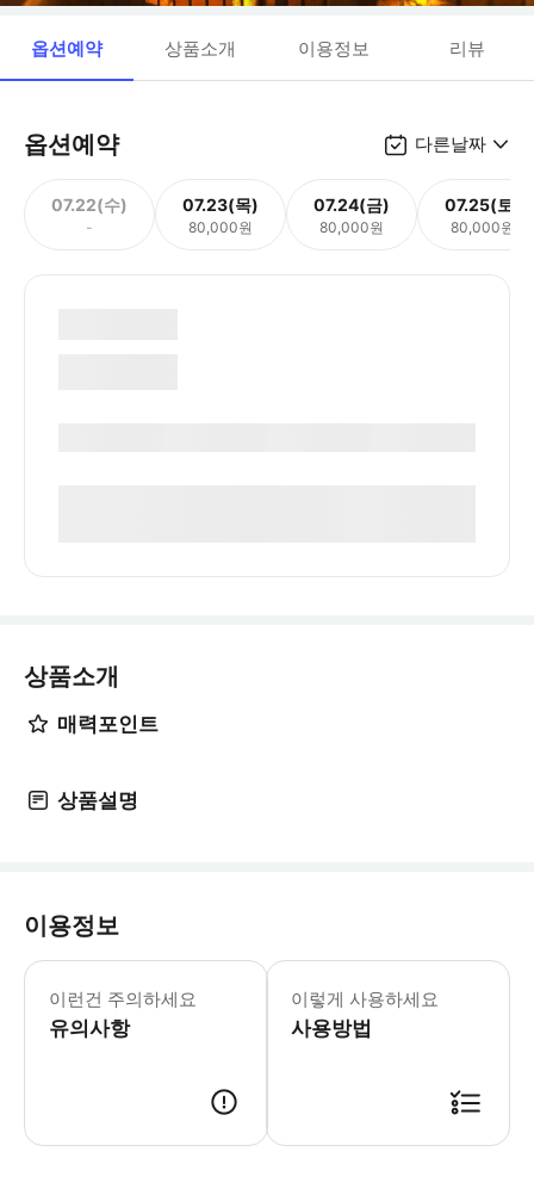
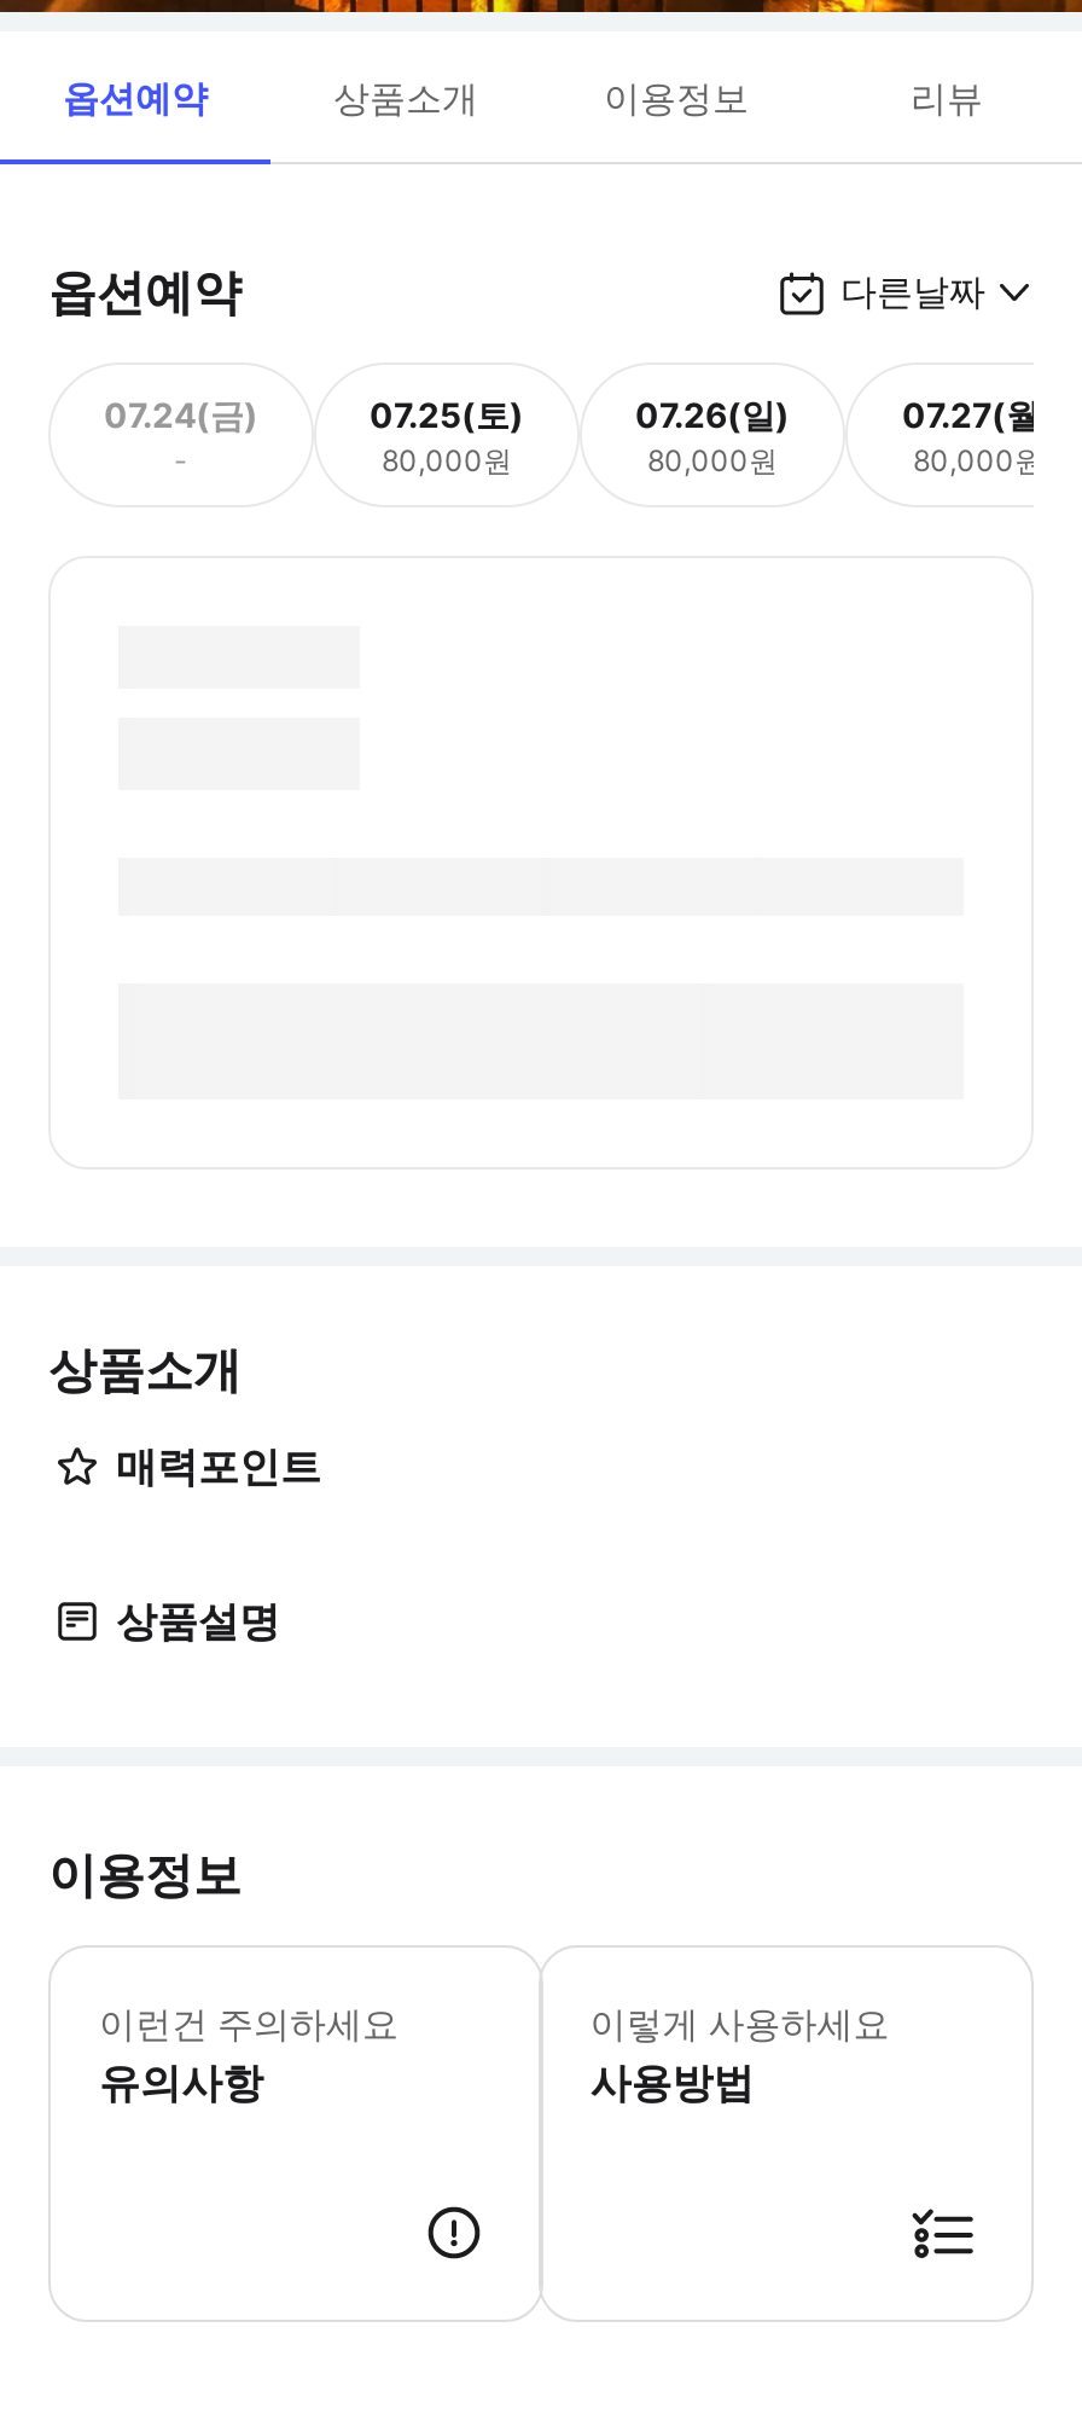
[51,194,128,214] 07.22(수) -> [104,393,258,434] 07.24(금)
[182,194,259,214] 07.23(목) -> [370,393,524,434] 07.25(토)
[313,194,390,214] 07.24(금) -> [635,393,790,434] 07.26(일)
[445,194,521,214] 07.25(토) -> [902,393,1054,434] 07.27(월)

